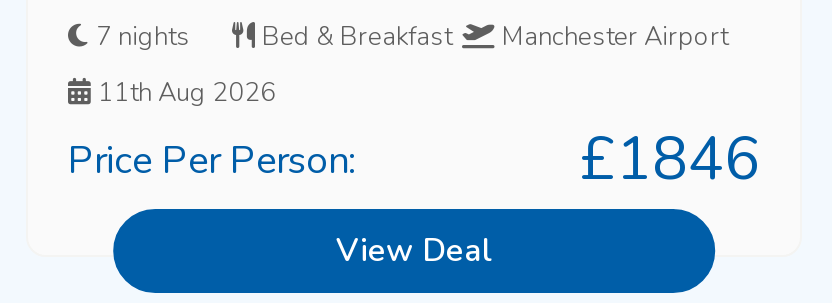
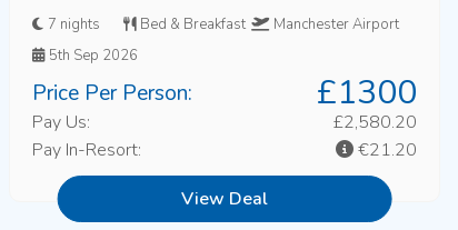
[98,74,276,110] 11th Aug 2026 -> [49,45,138,65] 5th Sep 2026
[580,118,760,200] £1846 -> [32,69,417,162] £1300 | Pay Us: | £2,580.20 | Pay In-Resort: | €21.20

